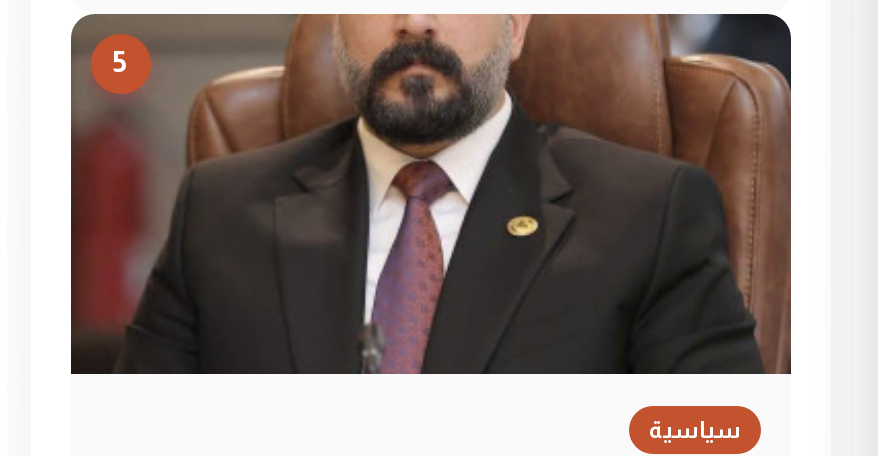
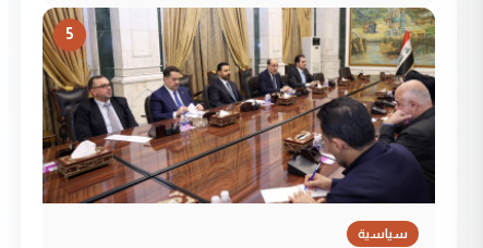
[71,12,793,376] [image] -> [43,7,436,204] [image]

